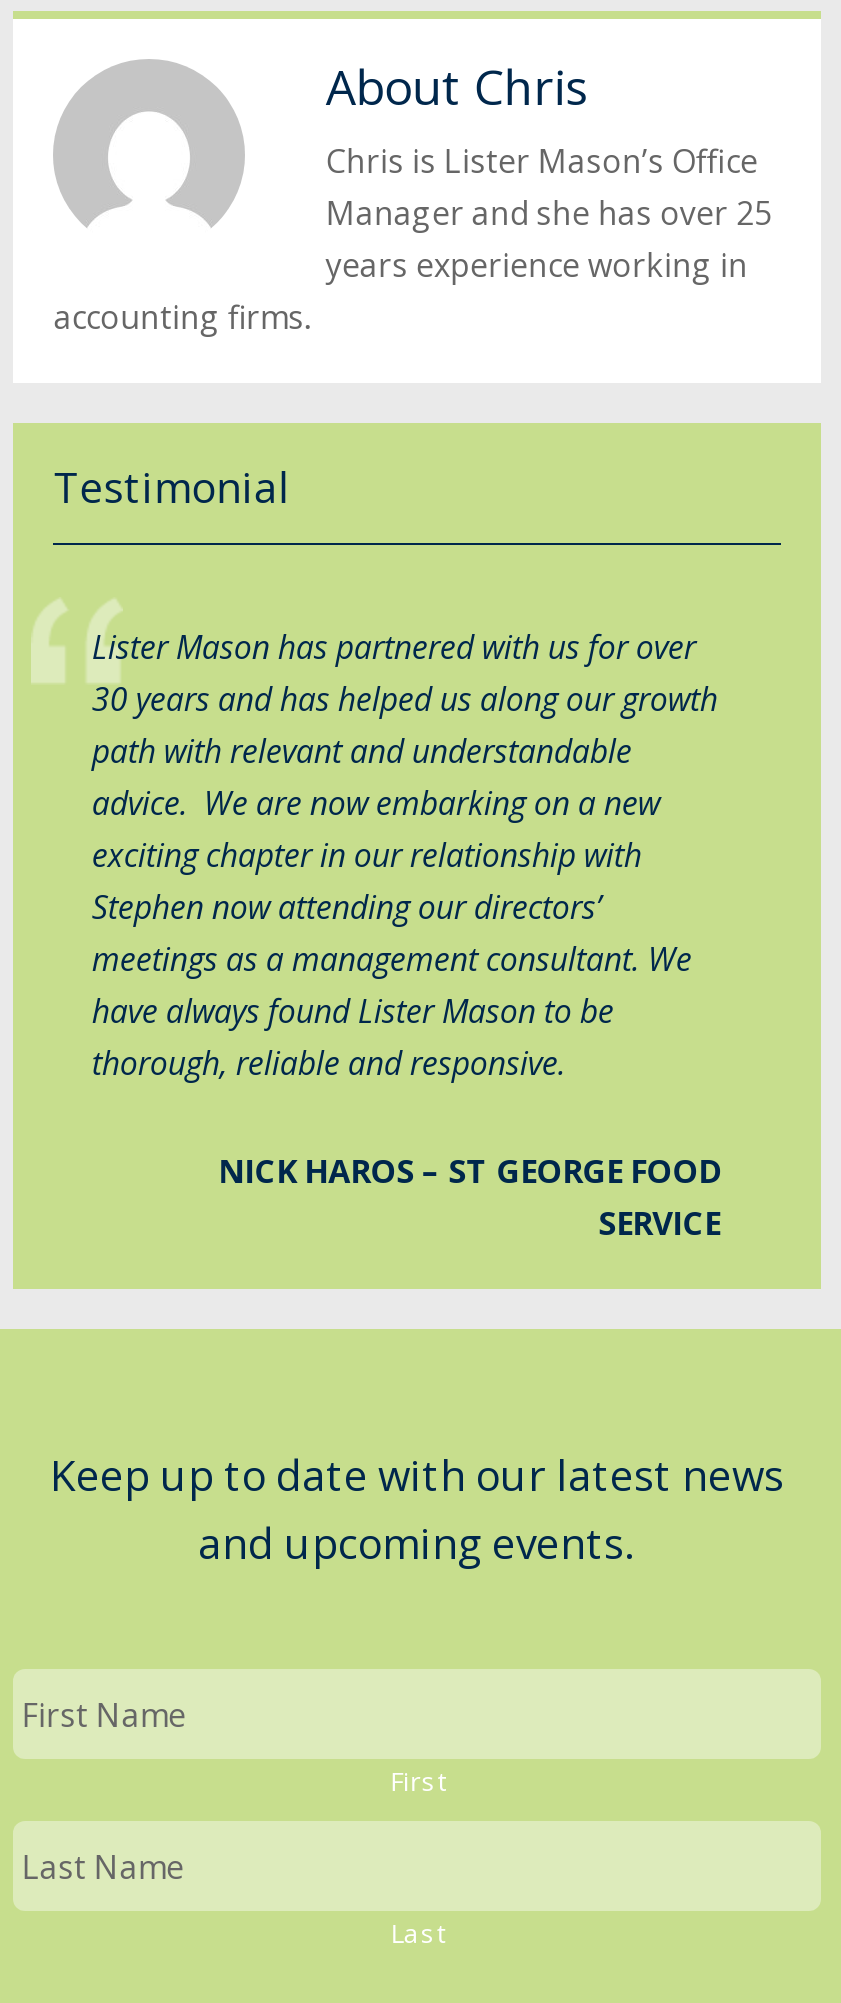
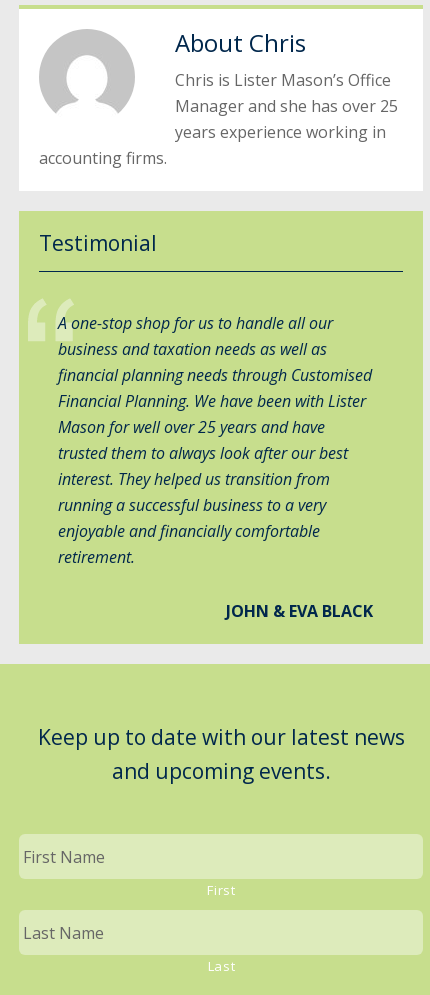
[92,625,718,1085] Lister Mason has partnered with us for over | 30 years and has helped us along our growth | path with relevant and understandable | advice. We are now embarking on a new | exciting chapter in our relationship with | Stephen now attending our directors’ | meetings as a management consultant. We | have always found Lister Mason to be | thorough, reliable and responsive. -> [58,312,372,568] A one-stop shop for us to handle all our | business and taxation needs as well as | financial planning needs through Customised | Financial Planning. We have been with Lister | Mason for well over 25 years and have | trusted them to always look after our best | interest. They helped us transition from | running a successful business to a very | enjoyable and financially comfortable | retirement.
[218,1149,720,1245] NICK HAROS – ST GEORGE FOOD | SERVICE -> [226,600,373,622] JOHN & EVA BLACK

